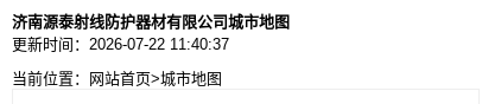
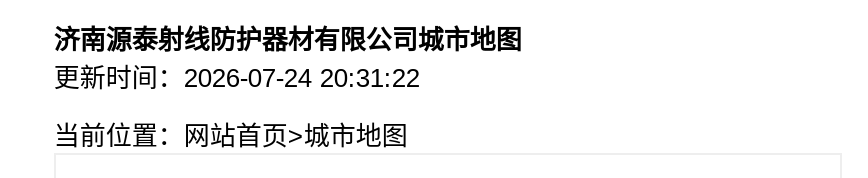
[12,35,229,53] 更新时间：2026-07-22 11:40:37 -> [54,63,420,93] 更新时间：2026-07-24 20:31:22

